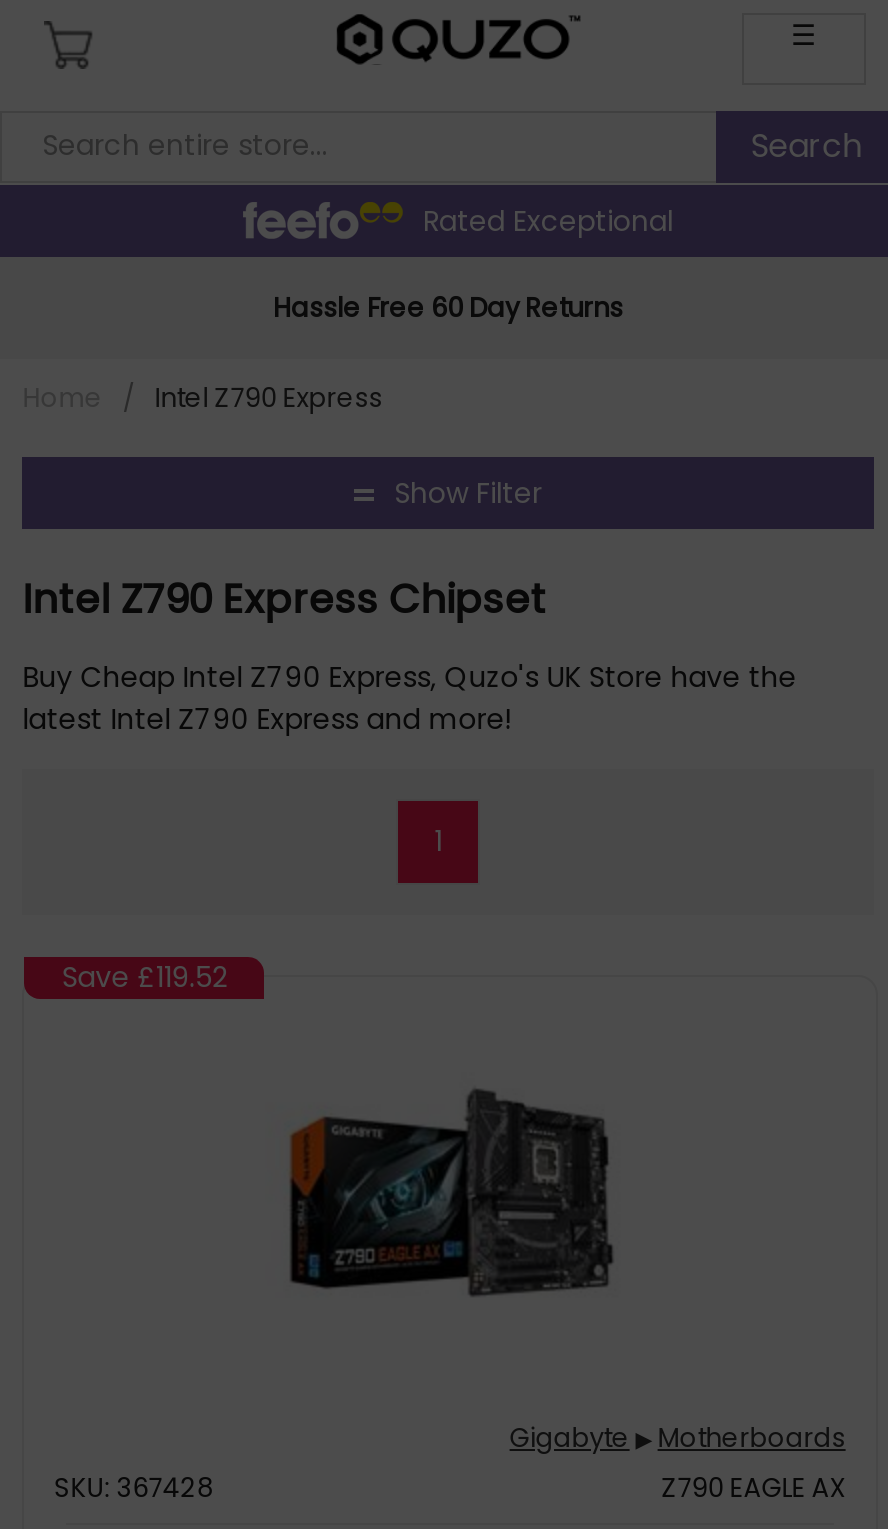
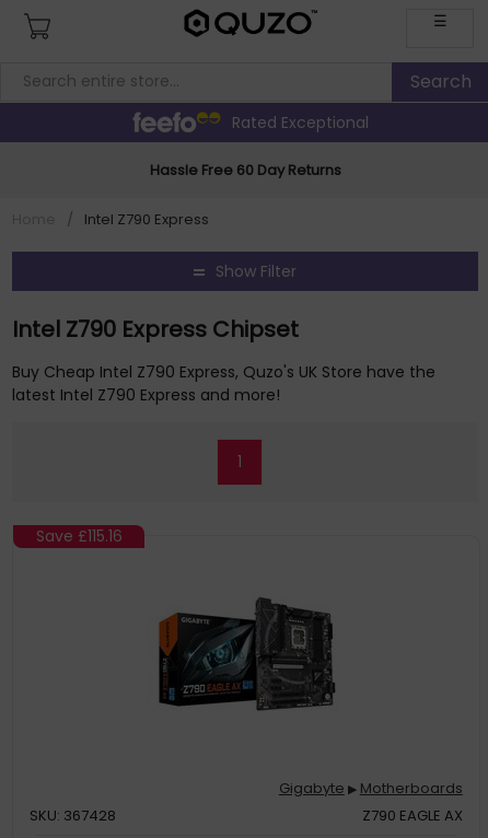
[61,957,227,997] Save£119.52 -> [36,525,122,547] Save£115.16

